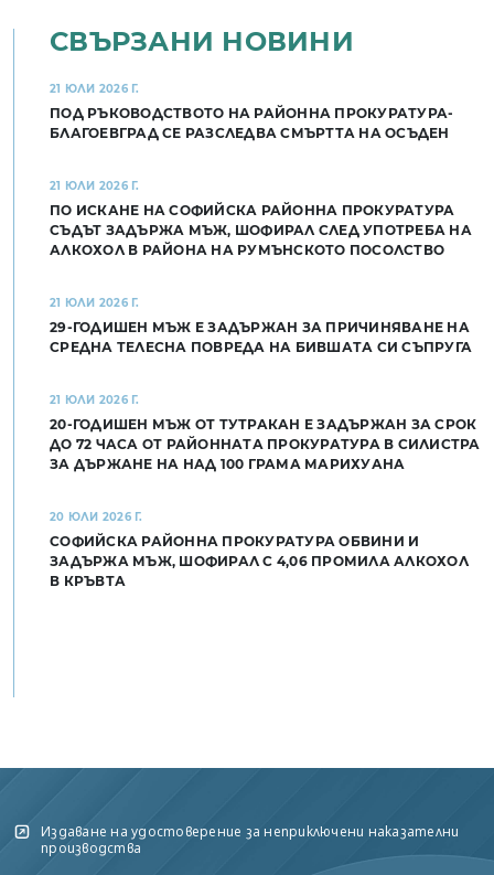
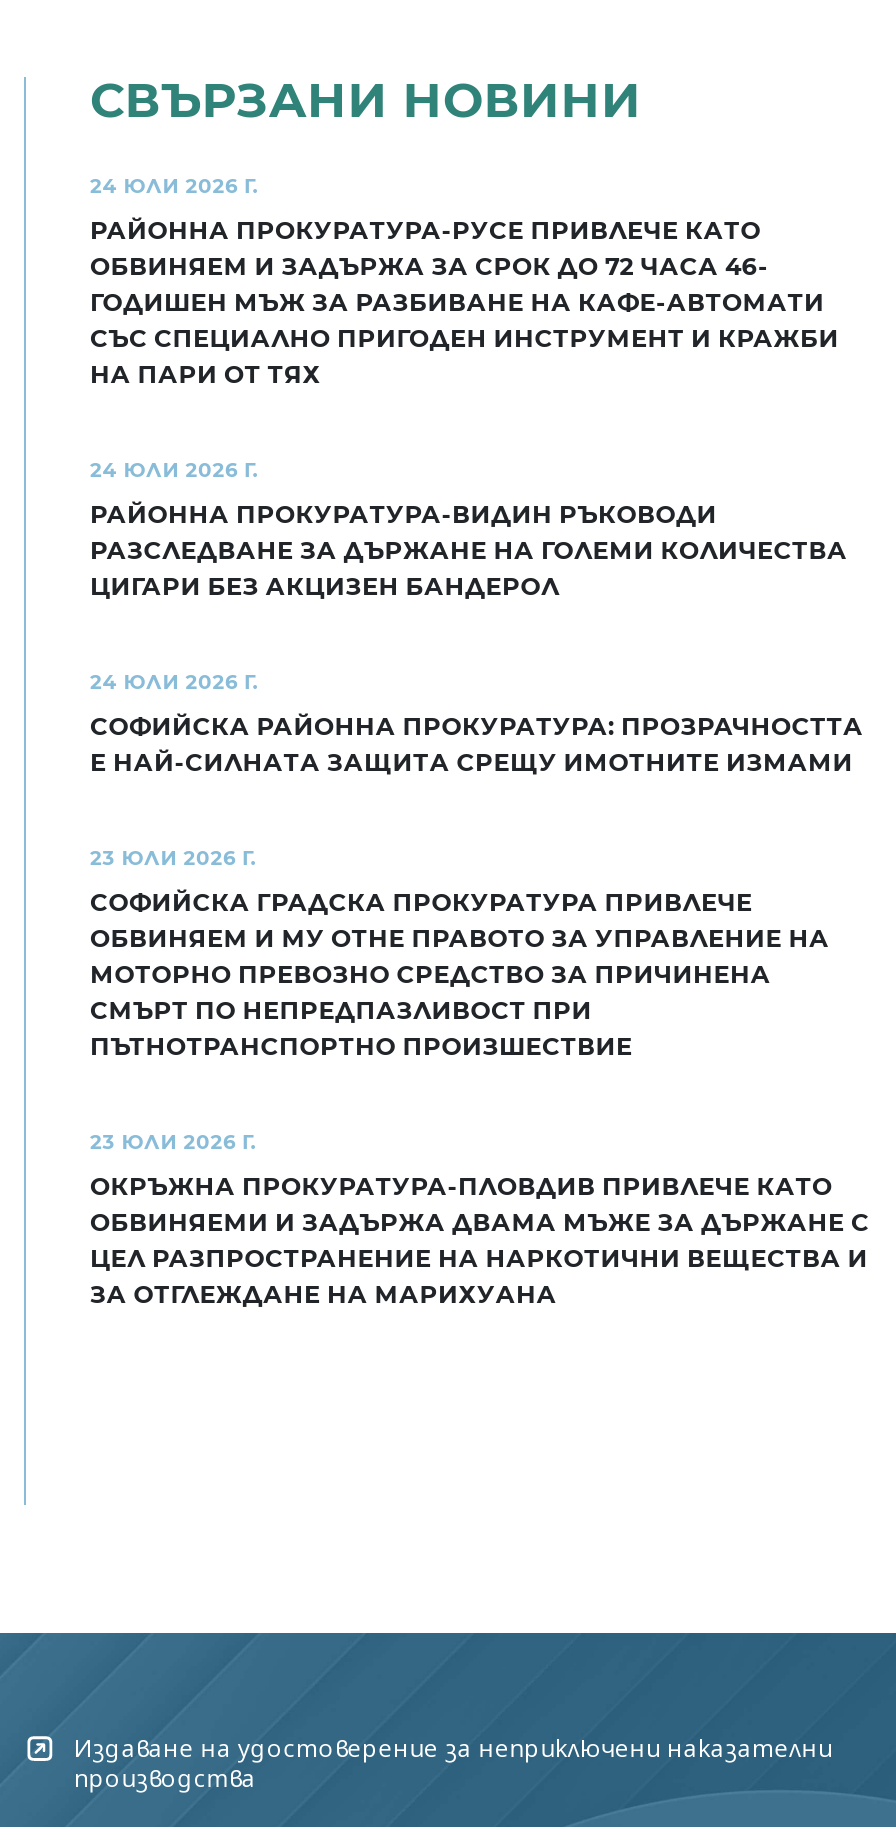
[50,81,139,95] 21 ЮЛИ 2026 Г. -> [90,172,259,196] 24 ЮЛИ 2026 Г.
[50,104,454,141] ПОД РЪКОВОДСТВОТО НА РАЙОННА ПРОКУРАТУРА- | БЛАГОЕВГРАД СЕ РАЗСЛЕДВА СМЪРТТА НА ОСЪДЕН -> [90,214,839,388] РАЙОННА ПРОКУРАТУРА-РУСЕ ПРИВЛЕЧЕ КАТО | ОБВИНЯЕМ И ЗАДЪРЖА ЗА СРОК ДО 72 ЧАСА 46- | ГОДИШЕН МЪЖ ЗА РАЗБИВАНЕ НА КАФЕ-АВТОМАТИ | СЪС СПЕЦИАЛНО ПРИГОДЕН ИНСТРУМЕНТ И КРАЖБИ | НА ПАРИ ОТ ТЯХ
[50,178,139,192] 21 ЮЛИ 2026 Г. -> [90,456,259,480] 24 ЮЛИ 2026 Г.
[50,202,472,258] ПО ИСКАНЕ НА СОФИЙСКА РАЙОННА ПРОКУРАТУРА | СЪДЪТ ЗАДЪРЖА МЪЖ, ШОФИРАЛ СЛЕД УПОТРЕБА НА | АЛКОХОЛ В РАЙОНА НА РУМЪНСКОТО ПОСОЛСТВО -> [90,498,848,600] РАЙОННА ПРОКУРАТУРА-ВИДИН РЪКОВОДИ | РАЗСЛЕДВАНЕ ЗА ДЪРЖАНЕ НА ГОЛЕМИ КОЛИЧЕСТВА | ЦИГАРИ БЕЗ АКЦИЗЕН БАНДЕРОЛ
[50,295,139,309] 21 ЮЛИ 2026 Г. -> [90,668,259,692] 24 ЮЛИ 2026 Г.
[50,319,472,355] 29-ГОДИШЕН МЪЖ Е ЗАДЪРЖАН ЗА ПРИЧИНЯВАНЕ НА | СРЕДНА ТЕЛЕСНА ПОВРЕДА НА БИВШАТА СИ СЪПРУГА -> [90,710,864,776] СОФИЙСКА РАЙОННА ПРОКУРАТУРА: ПРОЗРАЧНОСТТА | Е НАЙ-СИЛНАТА ЗАЩИТА СРЕЩУ ИМОТНИТЕ ИЗМАМИ
[50,392,139,406] 21 ЮЛИ 2026 Г. -> [90,844,257,868] 23 ЮЛИ 2026 Г.
[50,416,480,472] 20-ГОДИШЕН МЪЖ ОТ ТУТРАКАН Е ЗАДЪРЖАН ЗА СРОК | ДО 72 ЧАСА ОТ РАЙОННАТА ПРОКУРАТУРА В СИЛИСТРА | ЗА ДЪРЖАНЕ НА НАД 100 ГРАМА МАРИХУАНА -> [90,886,830,1060] СОФИЙСКА ГРАДСКА ПРОКУРАТУРА ПРИВЛЕЧЕ | ОБВИНЯЕМ И МУ ОТНЕ ПРАВОТО ЗА УПРАВЛЕНИЕ НА | МОТОРНО ПРЕВОЗНО СРЕДСТВО ЗА ПРИЧИНЕНА | СМЪРТ ПО НЕПРЕДПАЗЛИВОСТ ПРИ | ПЪТНОТРАНСПОРТНО ПРОИЗШЕСТВИЕ
[50,509,143,523] 20 ЮЛИ 2026 Г. -> [90,1128,257,1152] 23 ЮЛИ 2026 Г.
[50,533,468,589] СОФИЙСКА РАЙОННА ПРОКУРАТУРА ОБВИНИ И | ЗАДЪРЖА МЪЖ, ШОФИРАЛ С 4,06 ПРОМИЛА АЛКОХОЛ | В КРЪВТА -> [90,1170,870,1308] ОКРЪЖНА ПРОКУРАТУРА-ПЛОВДИВ ПРИВЛЕЧЕ КАТО | ОБВИНЯЕМИ И ЗАДЪРЖА ДВАМА МЪЖЕ ЗА ДЪРЖАНЕ С | ЦЕЛ РАЗПРОСТРАНЕНИЕ НА НАРКОТИЧНИ ВЕЩЕСТВА И | ЗА ОТГЛЕЖДАНЕ НА МАРИХУАНА

